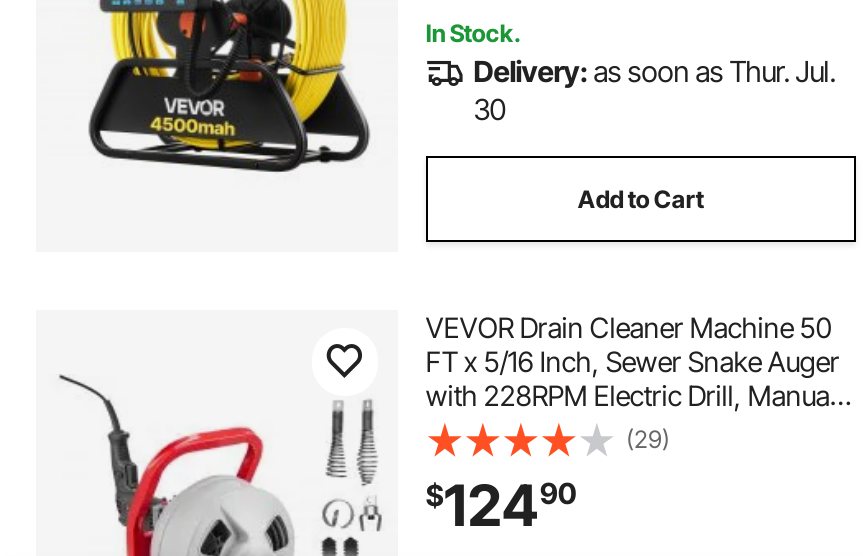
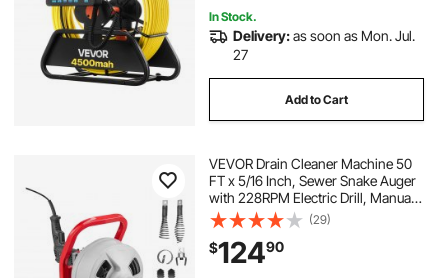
[473,54,835,88] Delivery: as soon as Thur. Jul. -> [233,27,415,44] Delivery: as soon as Mon. Jul.
[473,92,505,126] 30 -> [233,46,248,63] 27

